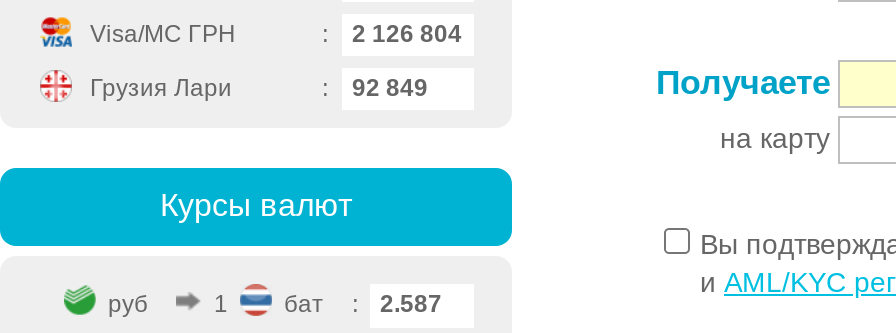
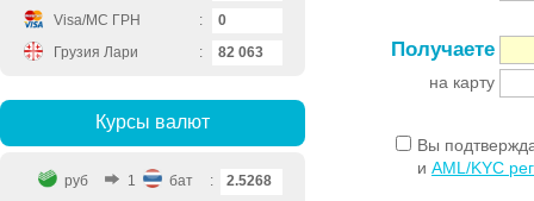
[352,20,462,48] 2 126 804 -> [218,12,226,29] 0
[352,74,428,102] 92 849 -> [218,44,263,61] 82 063
[380,290,442,318] 2.587 -> [226,172,272,189] 2.5268

